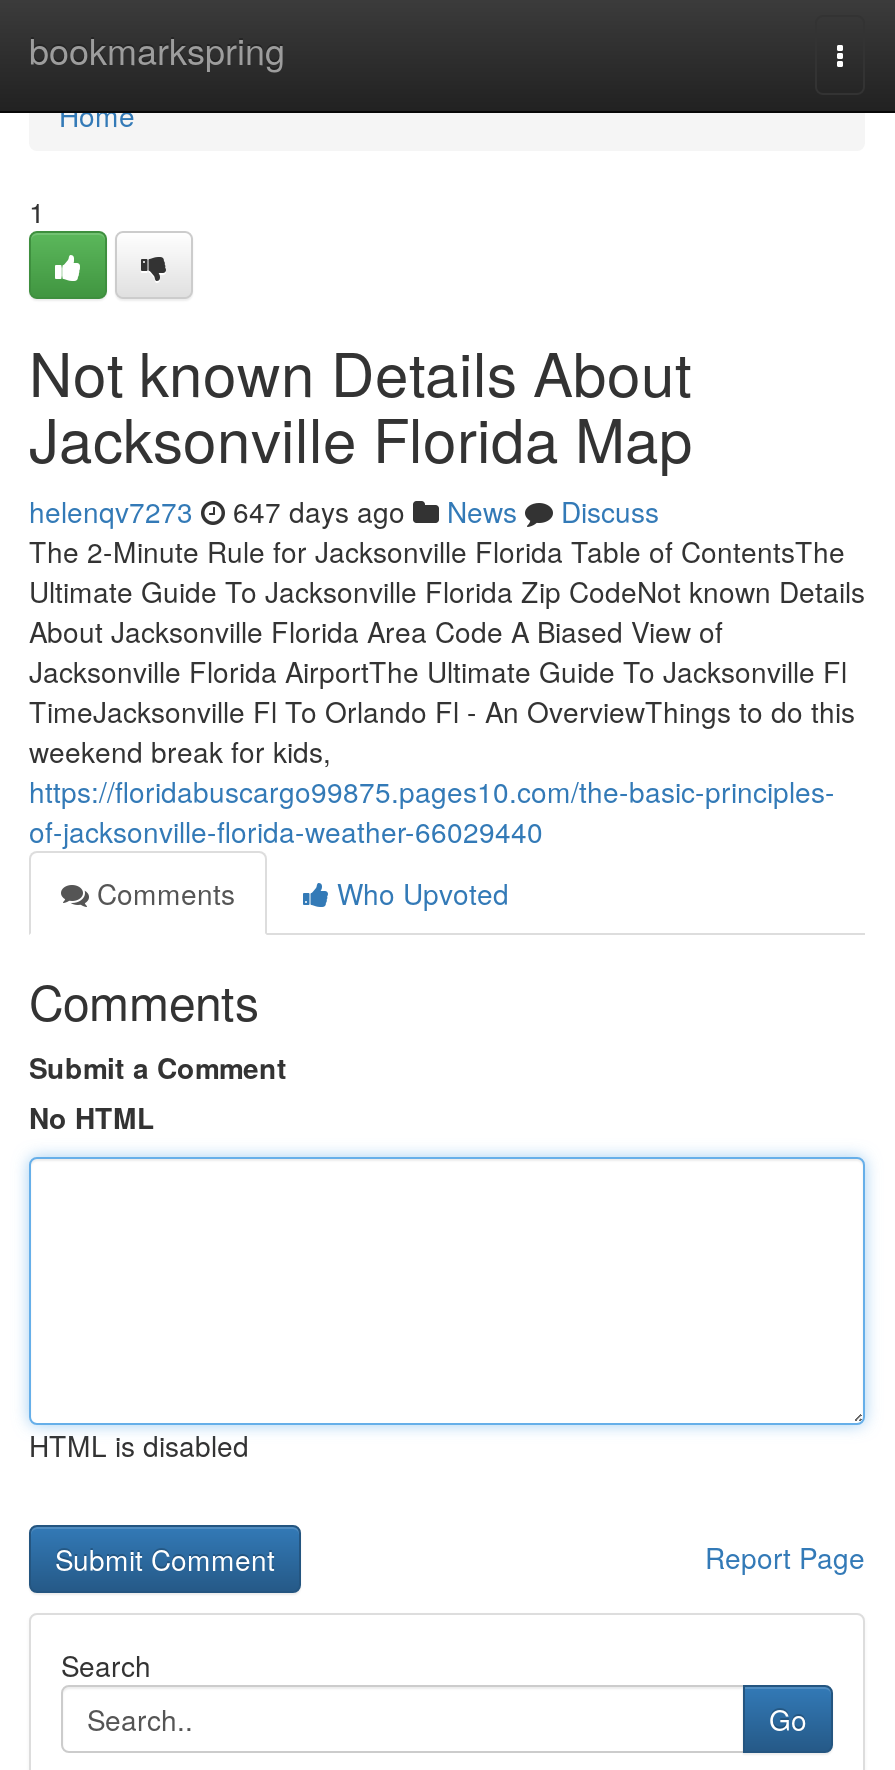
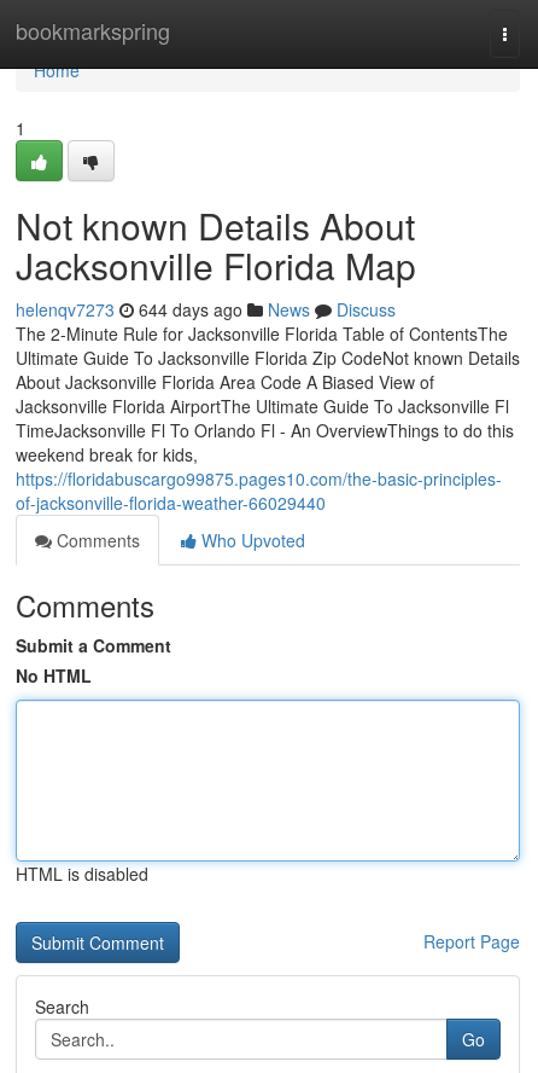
[29,491,659,531] helenqv7273 647 days ago News Discuss -> [16,297,396,321] helenqv7273 644 days ago News Discuss

